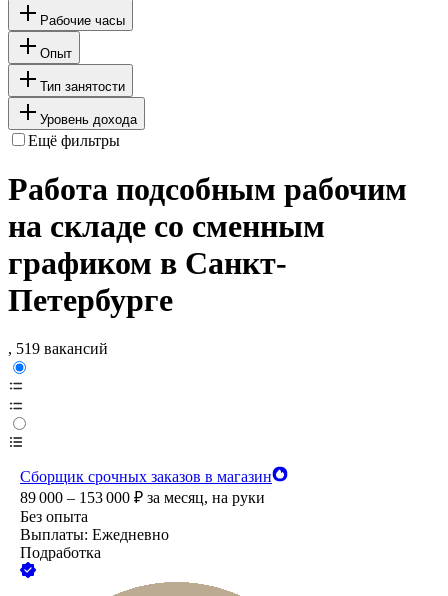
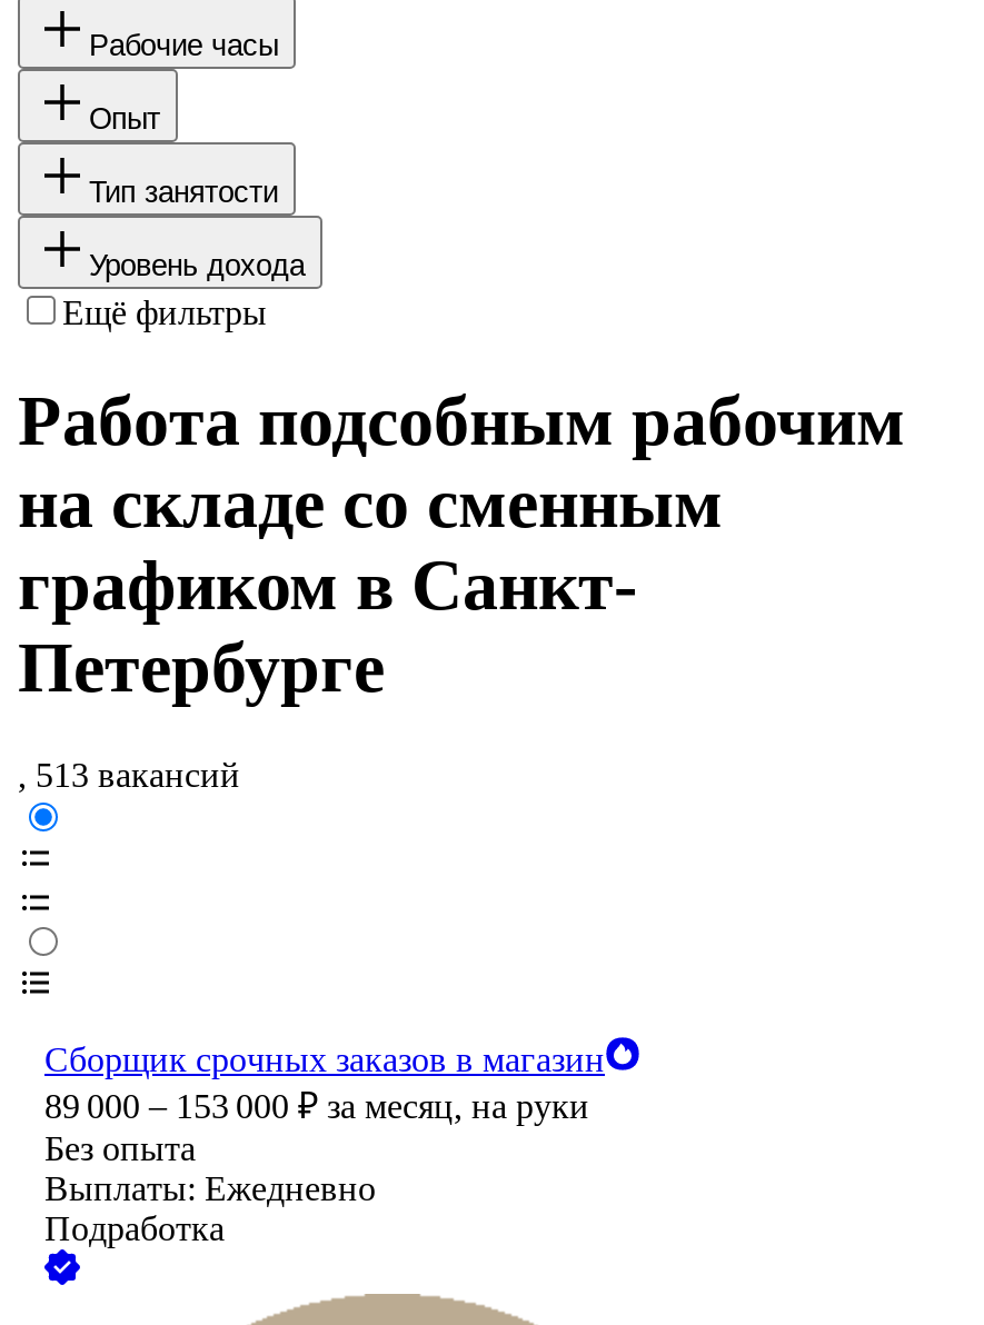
[8,340,108,357] , 519 вакансий -> [18,757,240,795] , 513 вакансий

